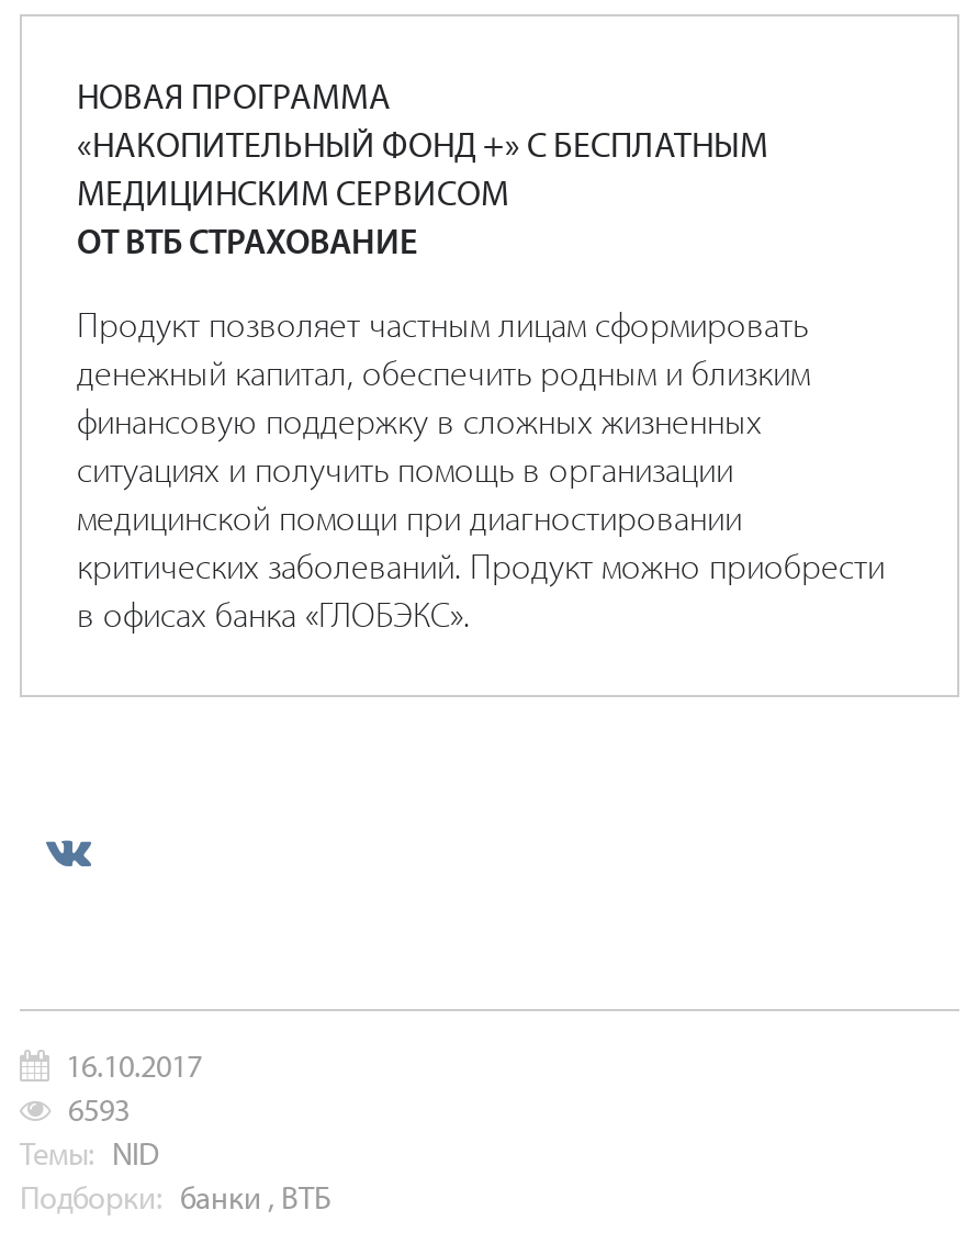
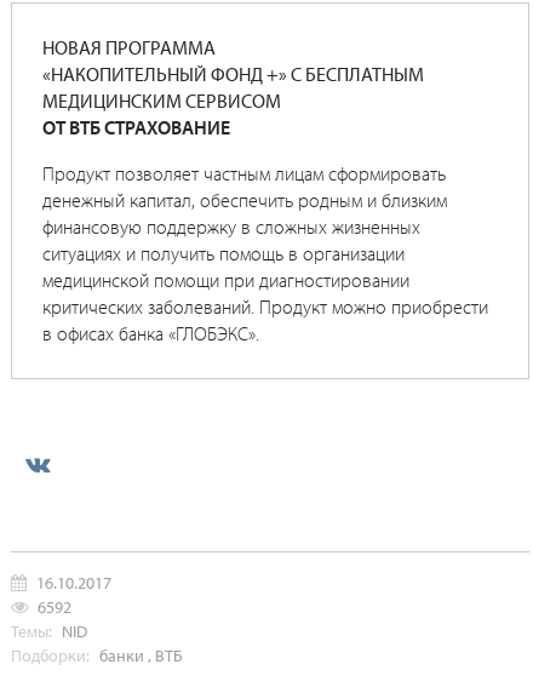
[61,1087,130,1129] 6593 -> [34,594,71,617] 6592

